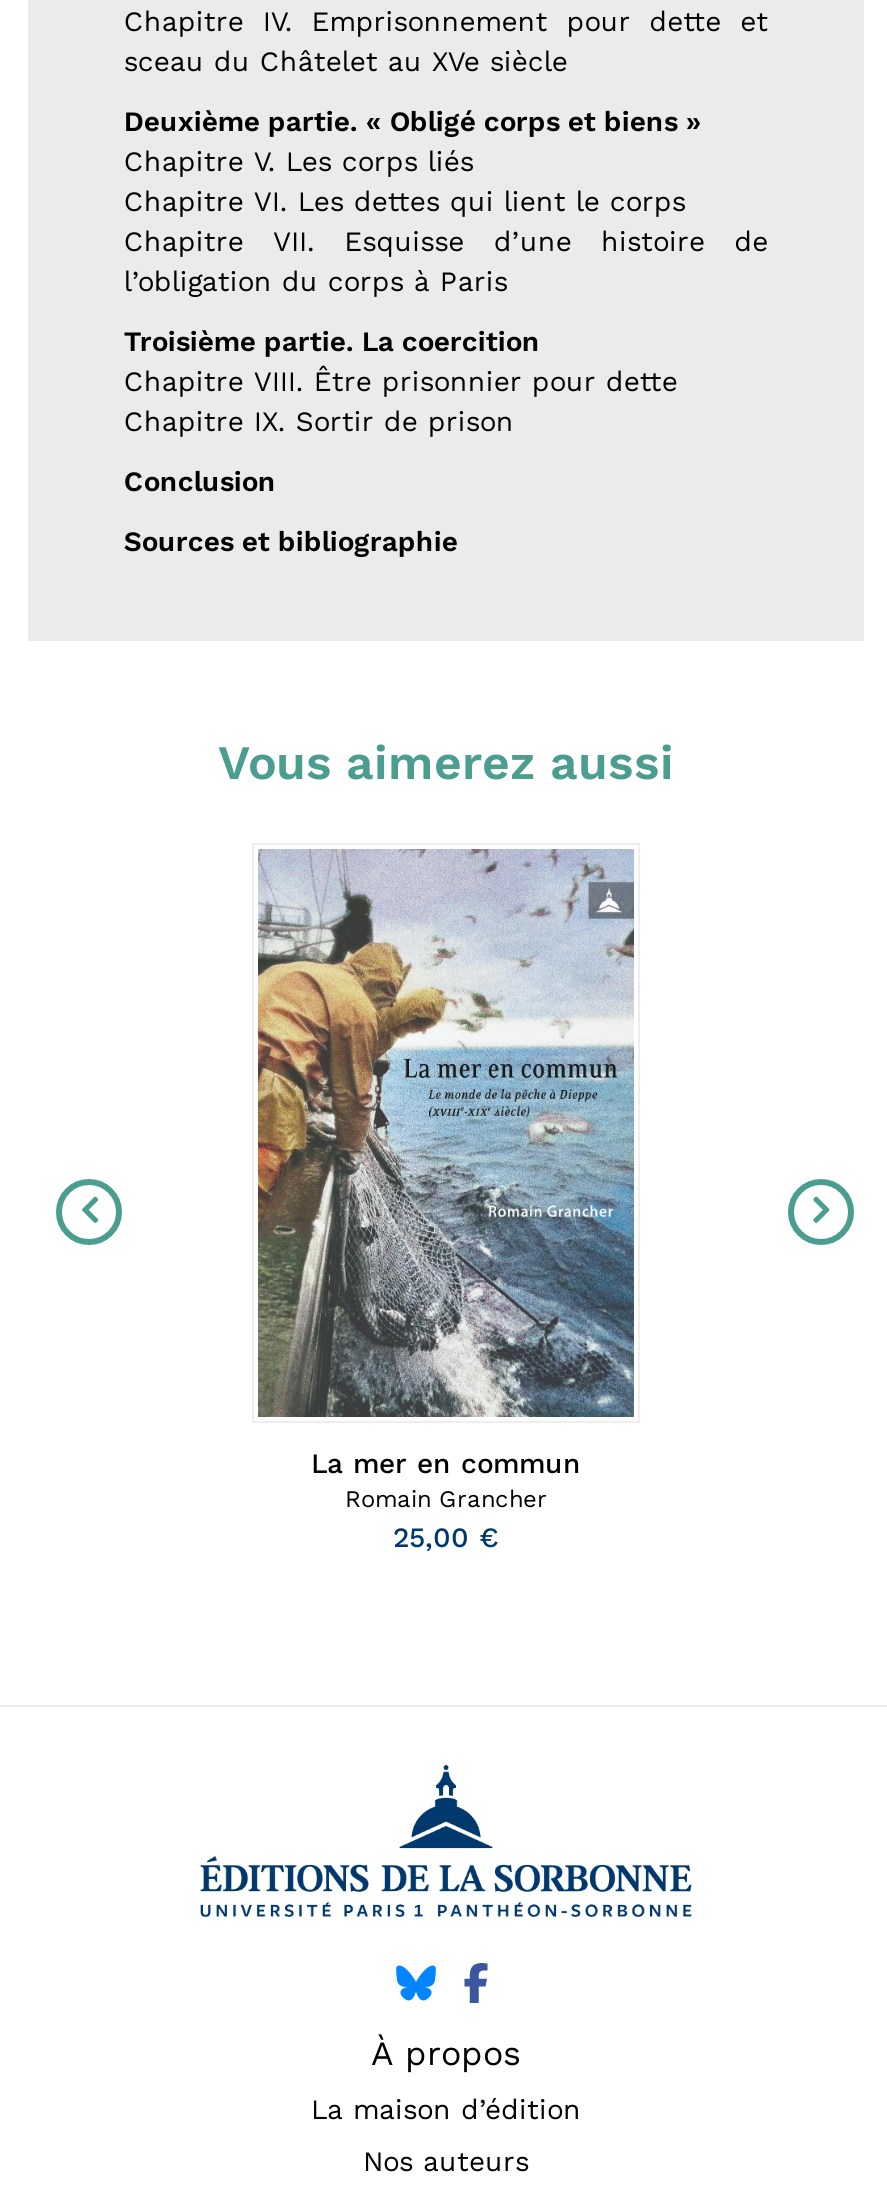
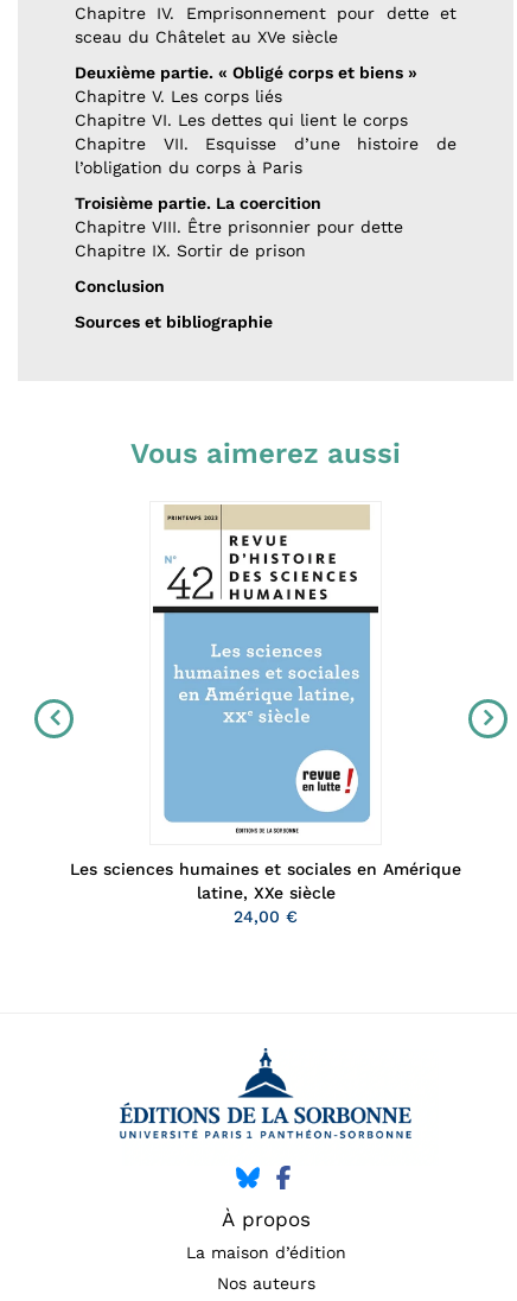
[256,848,636,1553] [image] | La mer en commun | Romain Grancher | 25,00 € -> [70,504,461,925] [image] | Les sciences humaines et sociales en Amérique | latine, XXe siècle | 24,00 €

